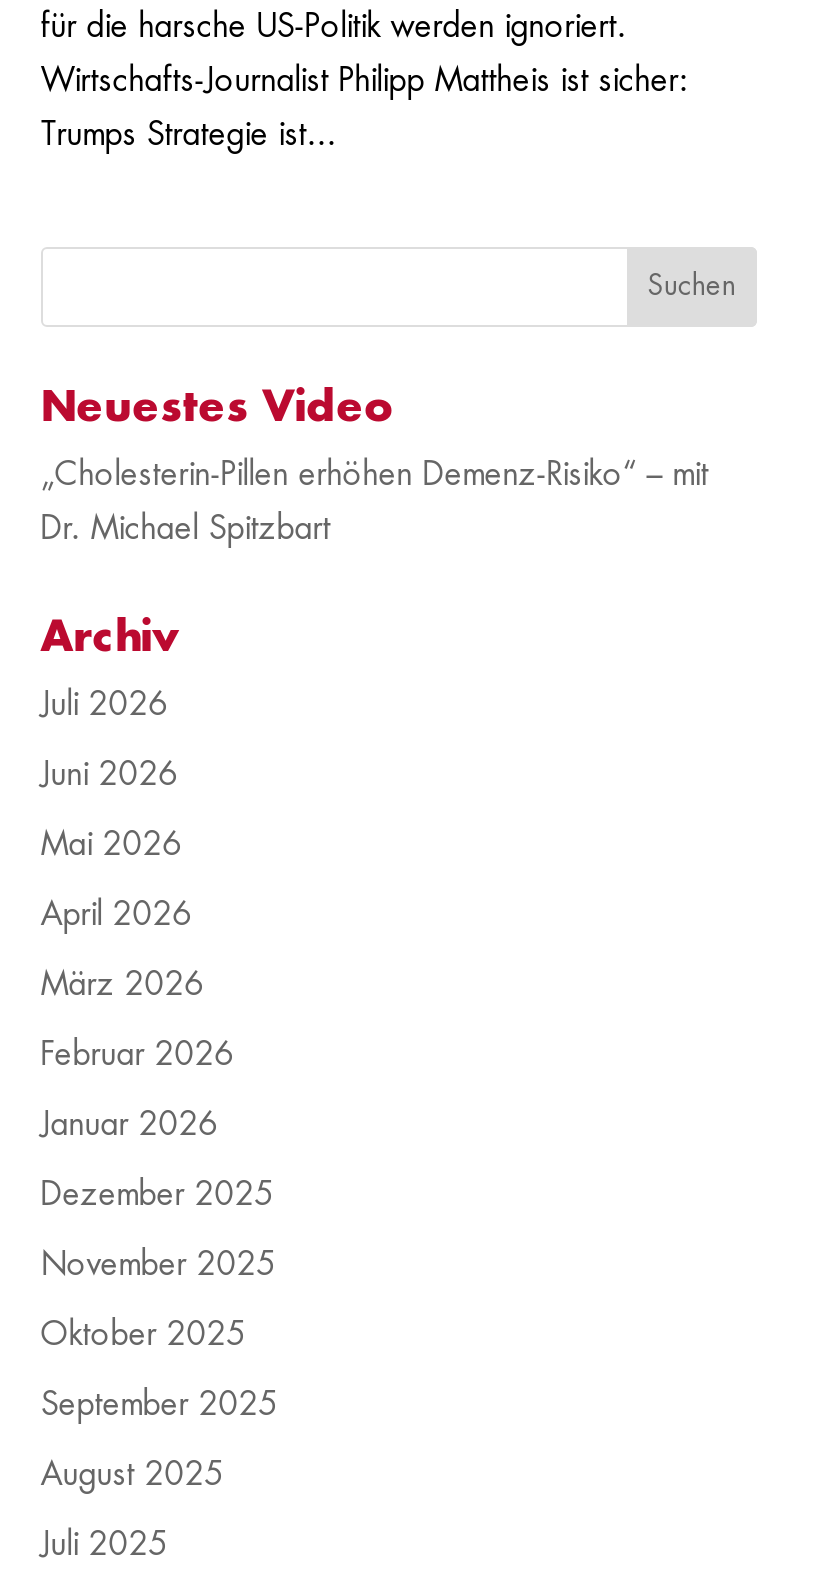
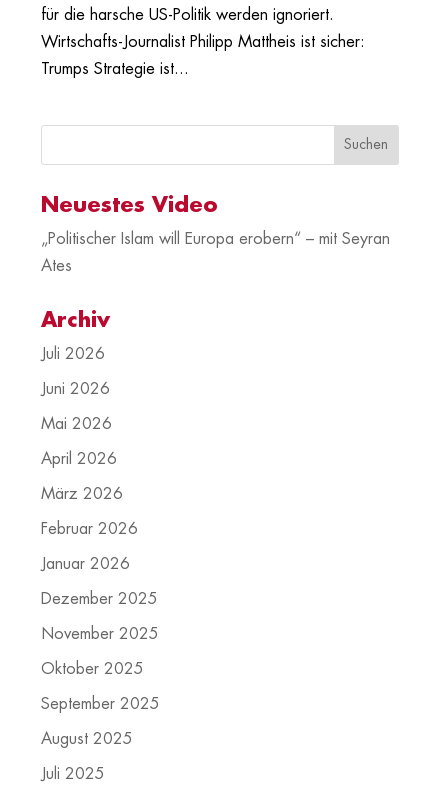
[41,458,709,490] „Cholesterin-Pillen erhöhen Demenz-Risiko“ – mit -> [41,231,390,247] „Politischer Islam will Europa erobern“ – mit Seyran
[41,512,331,544] Dr. Michael Spitzbart -> [41,258,72,274] Ates

